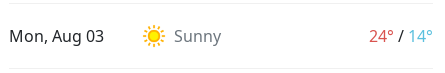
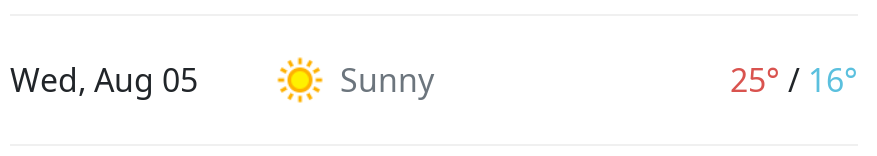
[9,25,104,47] Mon, Aug 03 -> [10,58,198,102] Wed, Aug 05
[369,25,433,47] 24° / 14° -> [730,58,858,102] 25° / 16°

